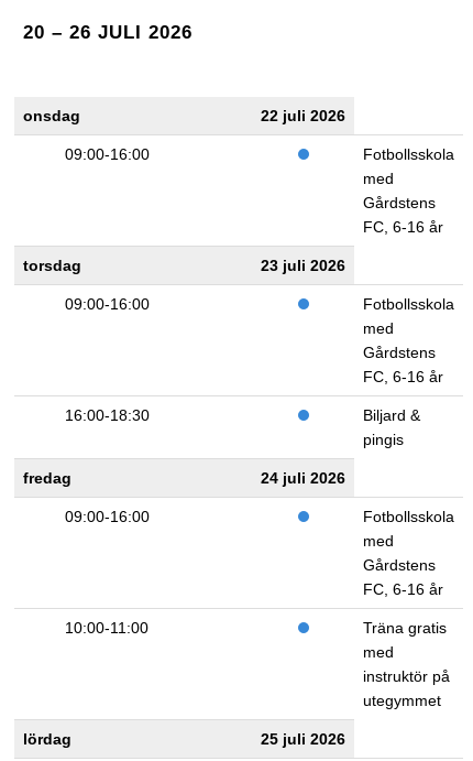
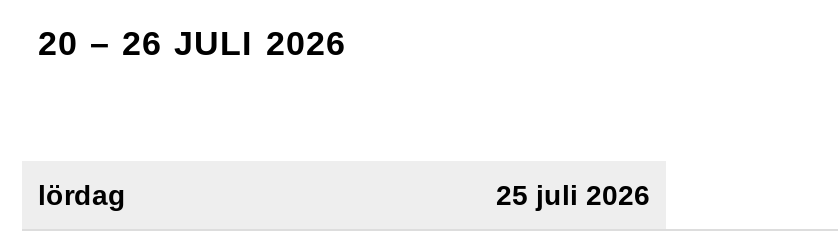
[23,107,454,709] onsdag | 22 juli 2026 | 09:00-16:00 | Fotbollsskola | med | Gårdstens | FC, 6-16 år | torsdag | 23 juli 2026 | 09:00-16:00 | Fotbollsskola | med | Gårdstens | FC, 6-16 år | 16:00-18:30 | Biljard & | pingis | fredag | 24 juli 2026 | 09:00-16:00 | Fotbollsskola | med | Gårdstens | FC, 6-16 år | 10:00-11:00 | Träna gratis | med | instruktör på | utegymmet -> none

